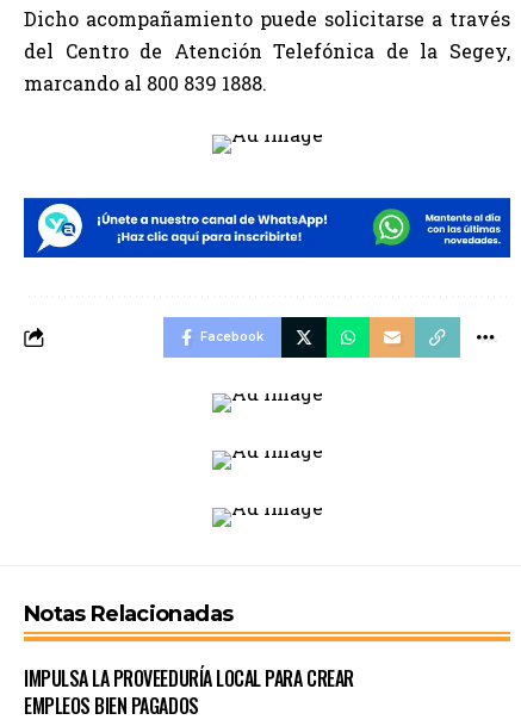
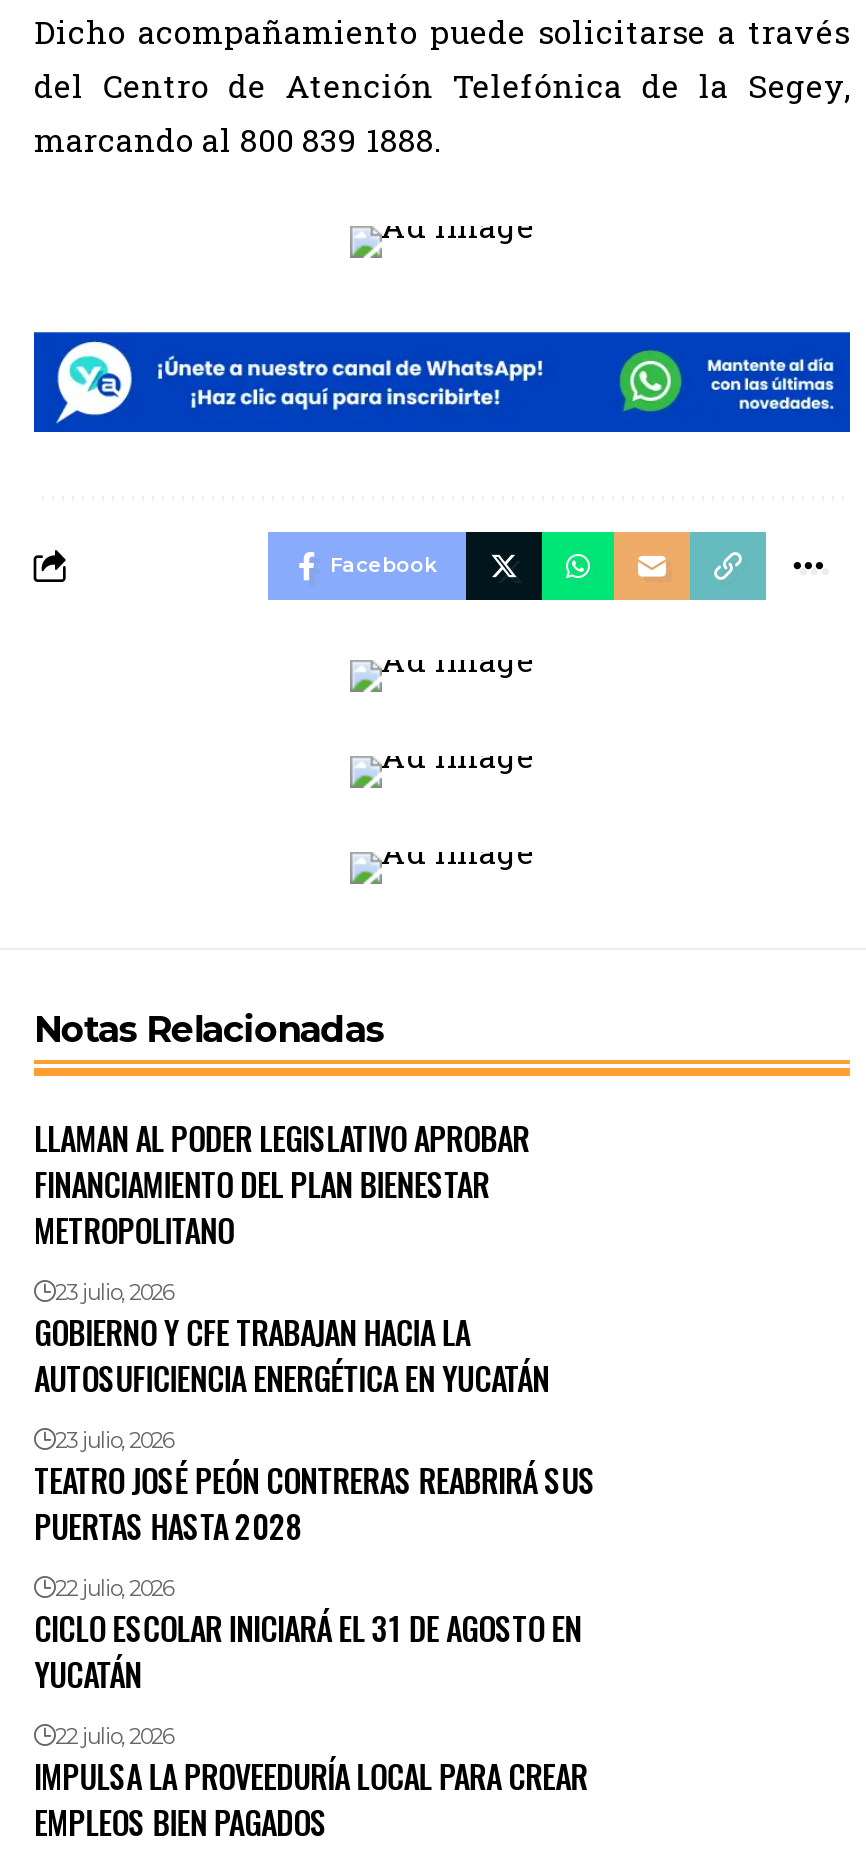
none -> [34,1115,595,1751] LLAMAN AL PODER LEGISLATIVO APROBAR | FINANCIAMIENTO DEL PLAN BIENESTAR | METROPOLITANO | 23 julio, 2026 | GOBIERNO Y CFE TRABAJAN HACIA LA | AUTOSUFICIENCIA ENERGÉTICA EN YUCATÁN | 23 julio, 2026 | TEATRO JOSÉ PEÓN CONTRERAS REABRIRÁ SUS | PUERTAS HASTA 2028 | 22 julio, 2026 | CICLO ESCOLAR INICIARÁ EL 31 DE AGOSTO EN | YUCATÁN | 22 julio, 2026

